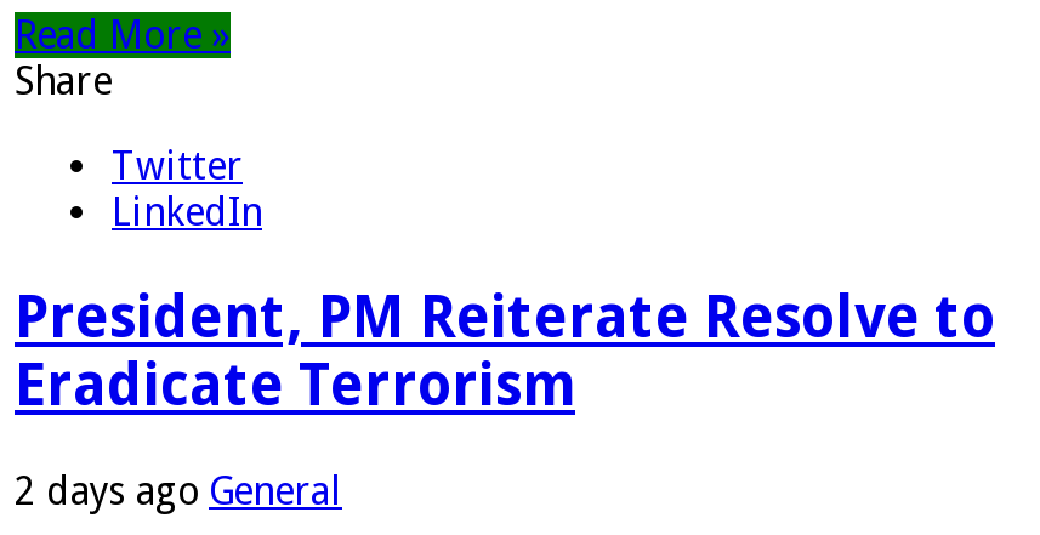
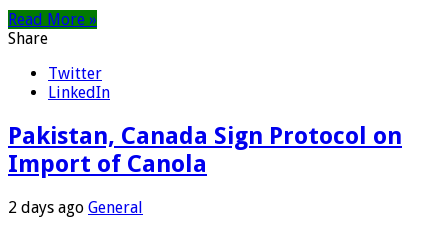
[15,284,995,420] President, PM Reiterate Resolve to | Eradicate Terrorism -> [8,122,402,178] Pakistan, Canada Sign Protocol on | Import of Canola

